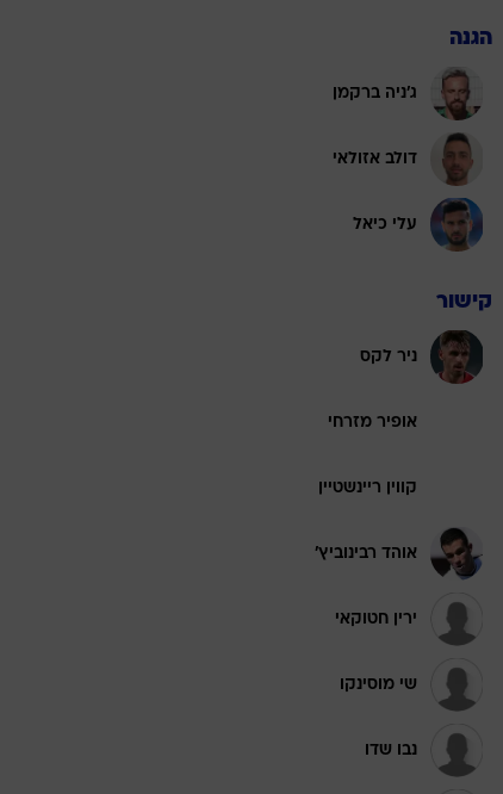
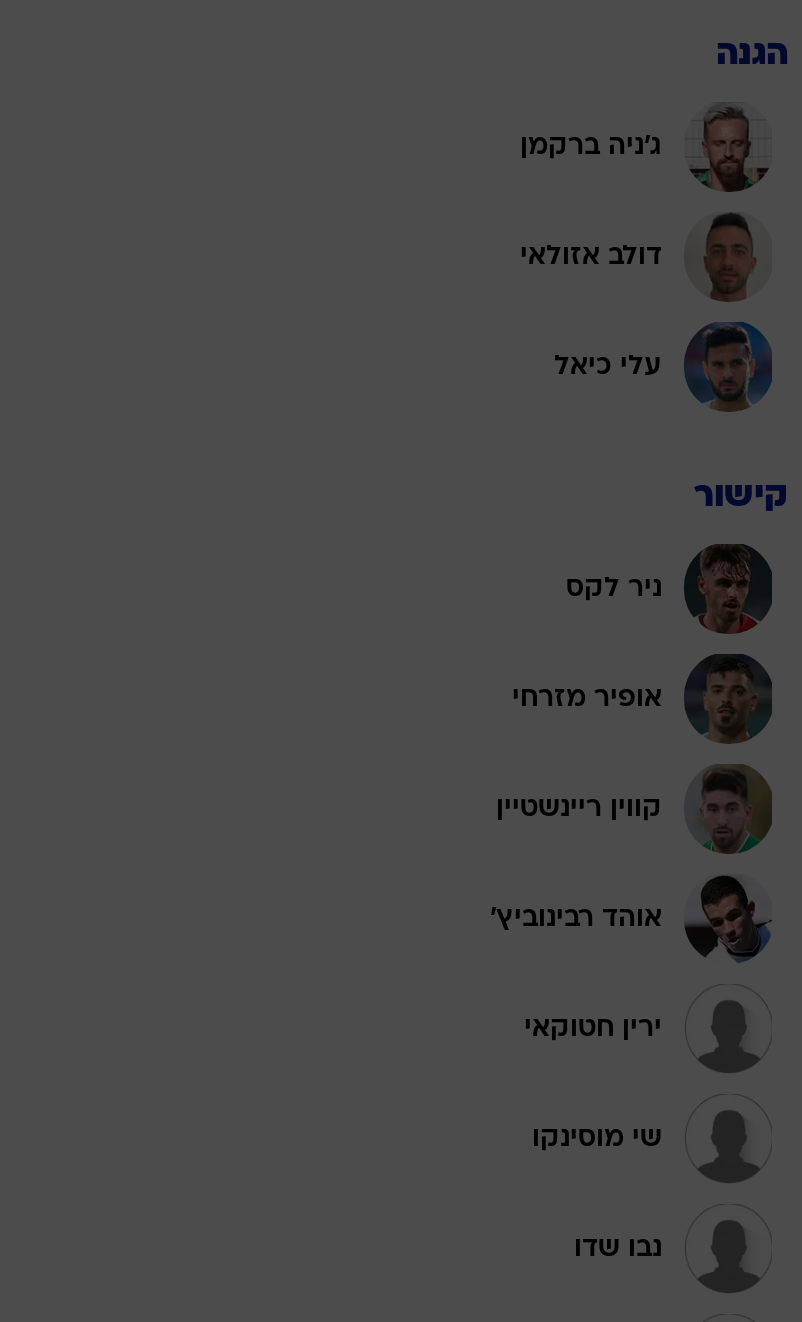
none -> [682,652,774,746] [image]
none -> [684,762,774,856] [image]

